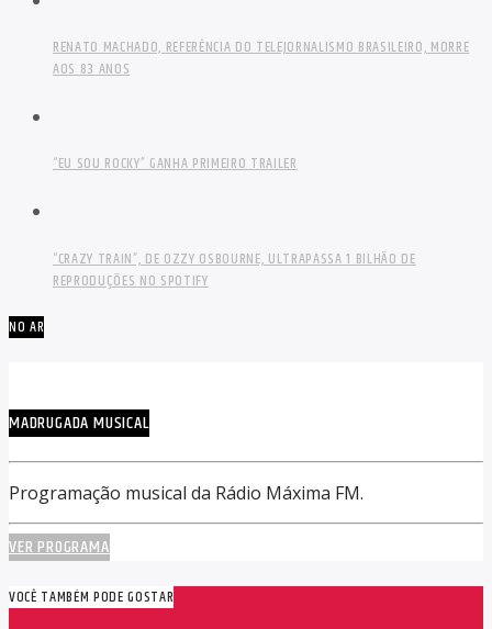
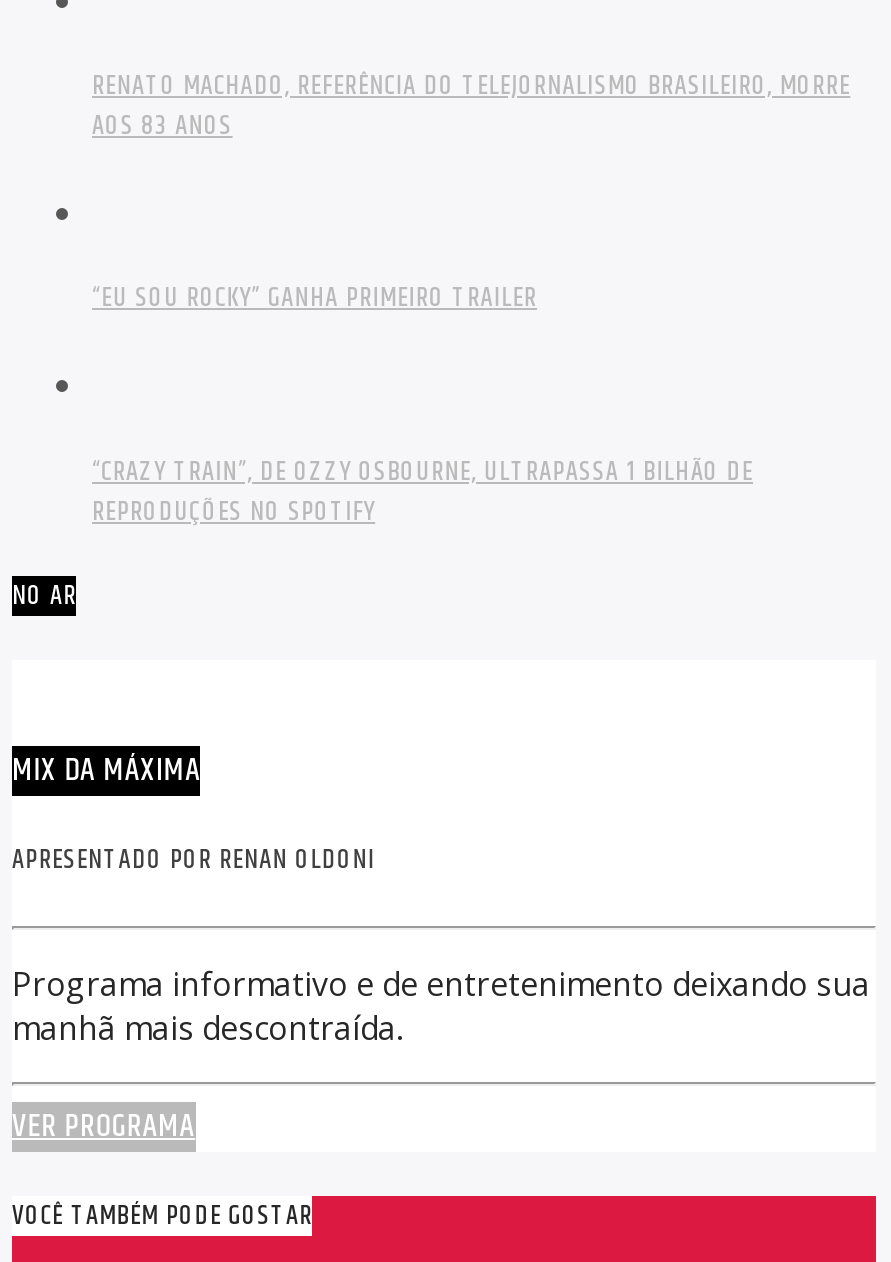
[9,410,364,505] MADRUGADA MUSICAL | Programação musical da Rádio Máxima FM. -> [12,746,870,1049] MIX DA MÁXIMA | APRESENTADO POR RENAN OLDONI | Programa informativo e de entretenimento deixando sua | manhã mais descontraída.

